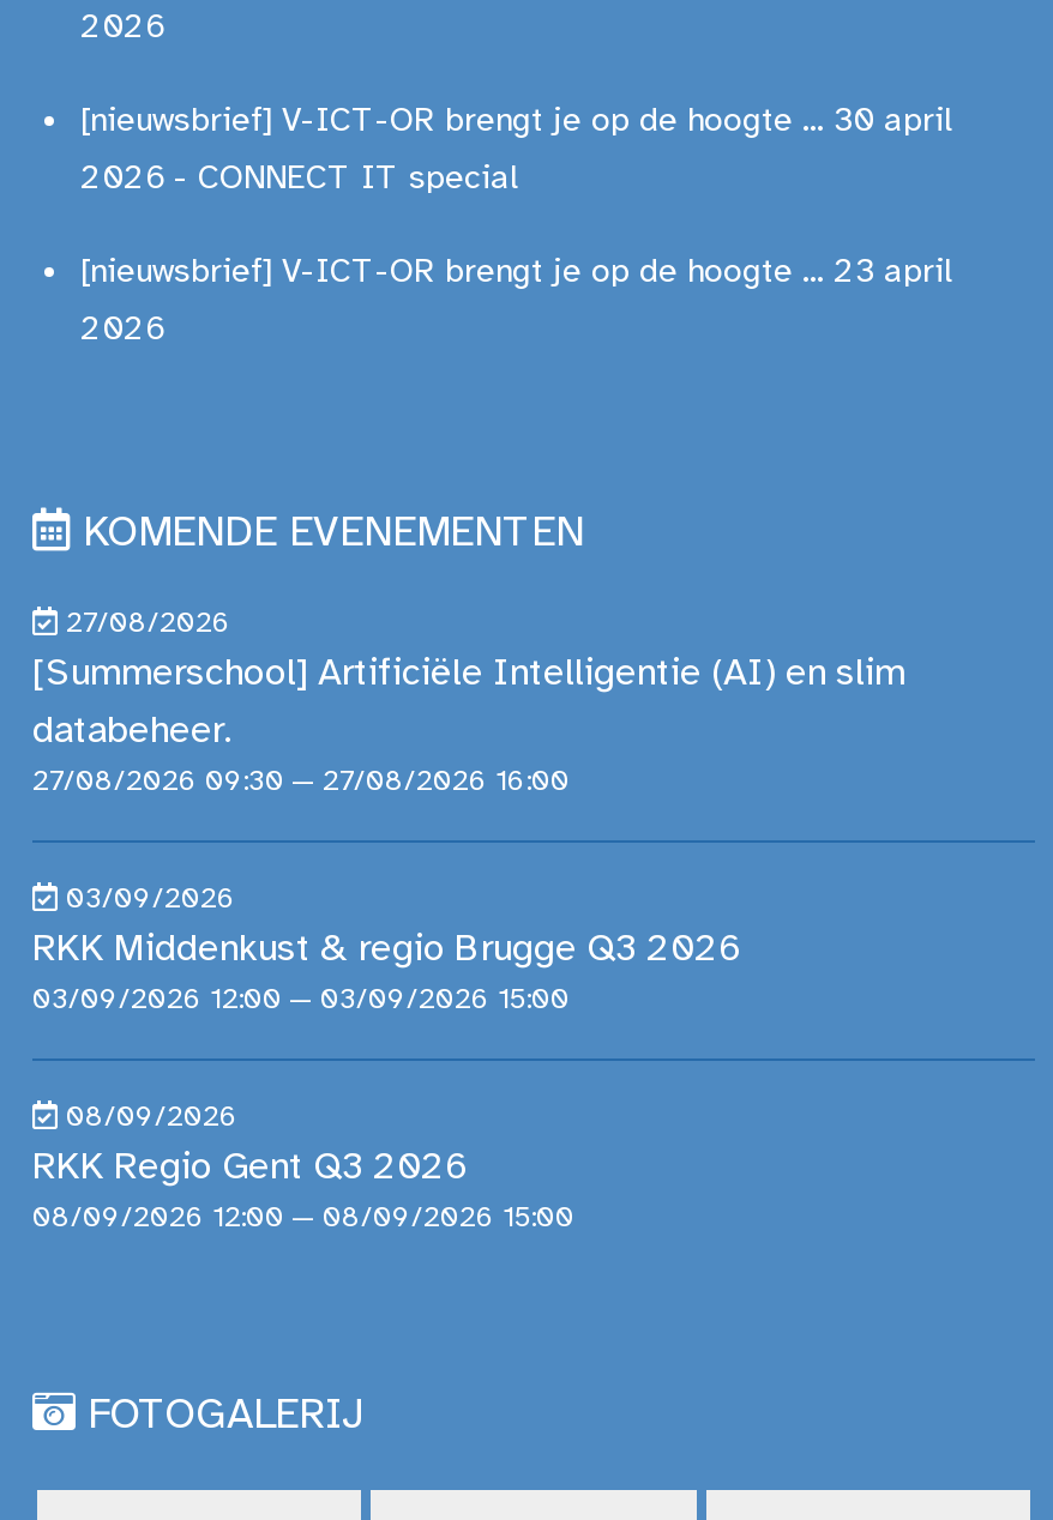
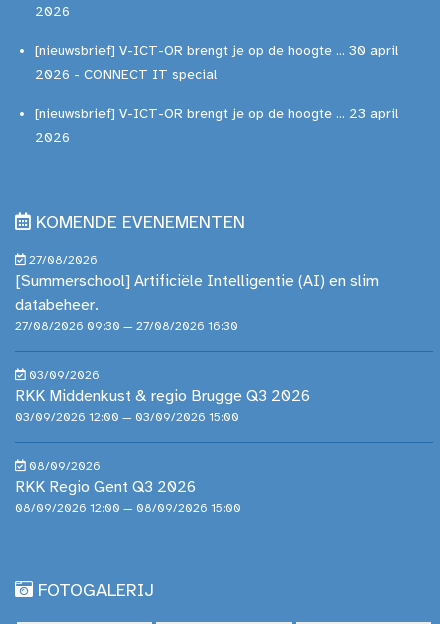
[32,766,570,797] 27/08/2026 09:30 — 27/08/2026 16:00 -> [15,320,238,333] 27/08/2026 09:30 — 27/08/2026 16:30

